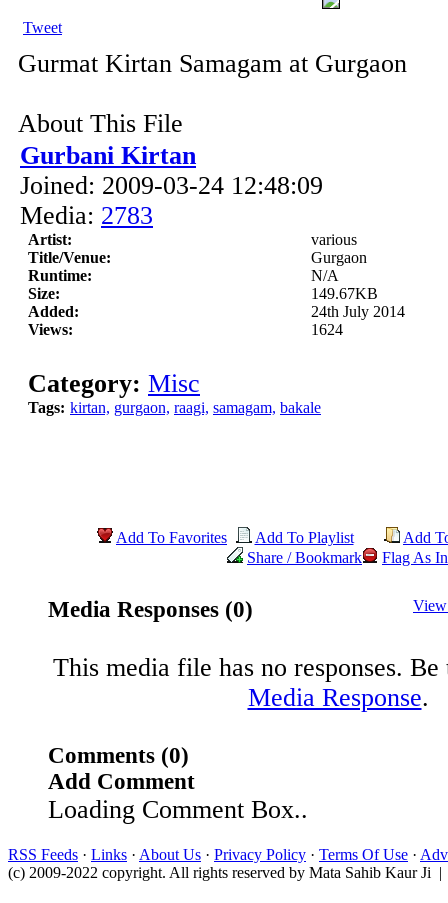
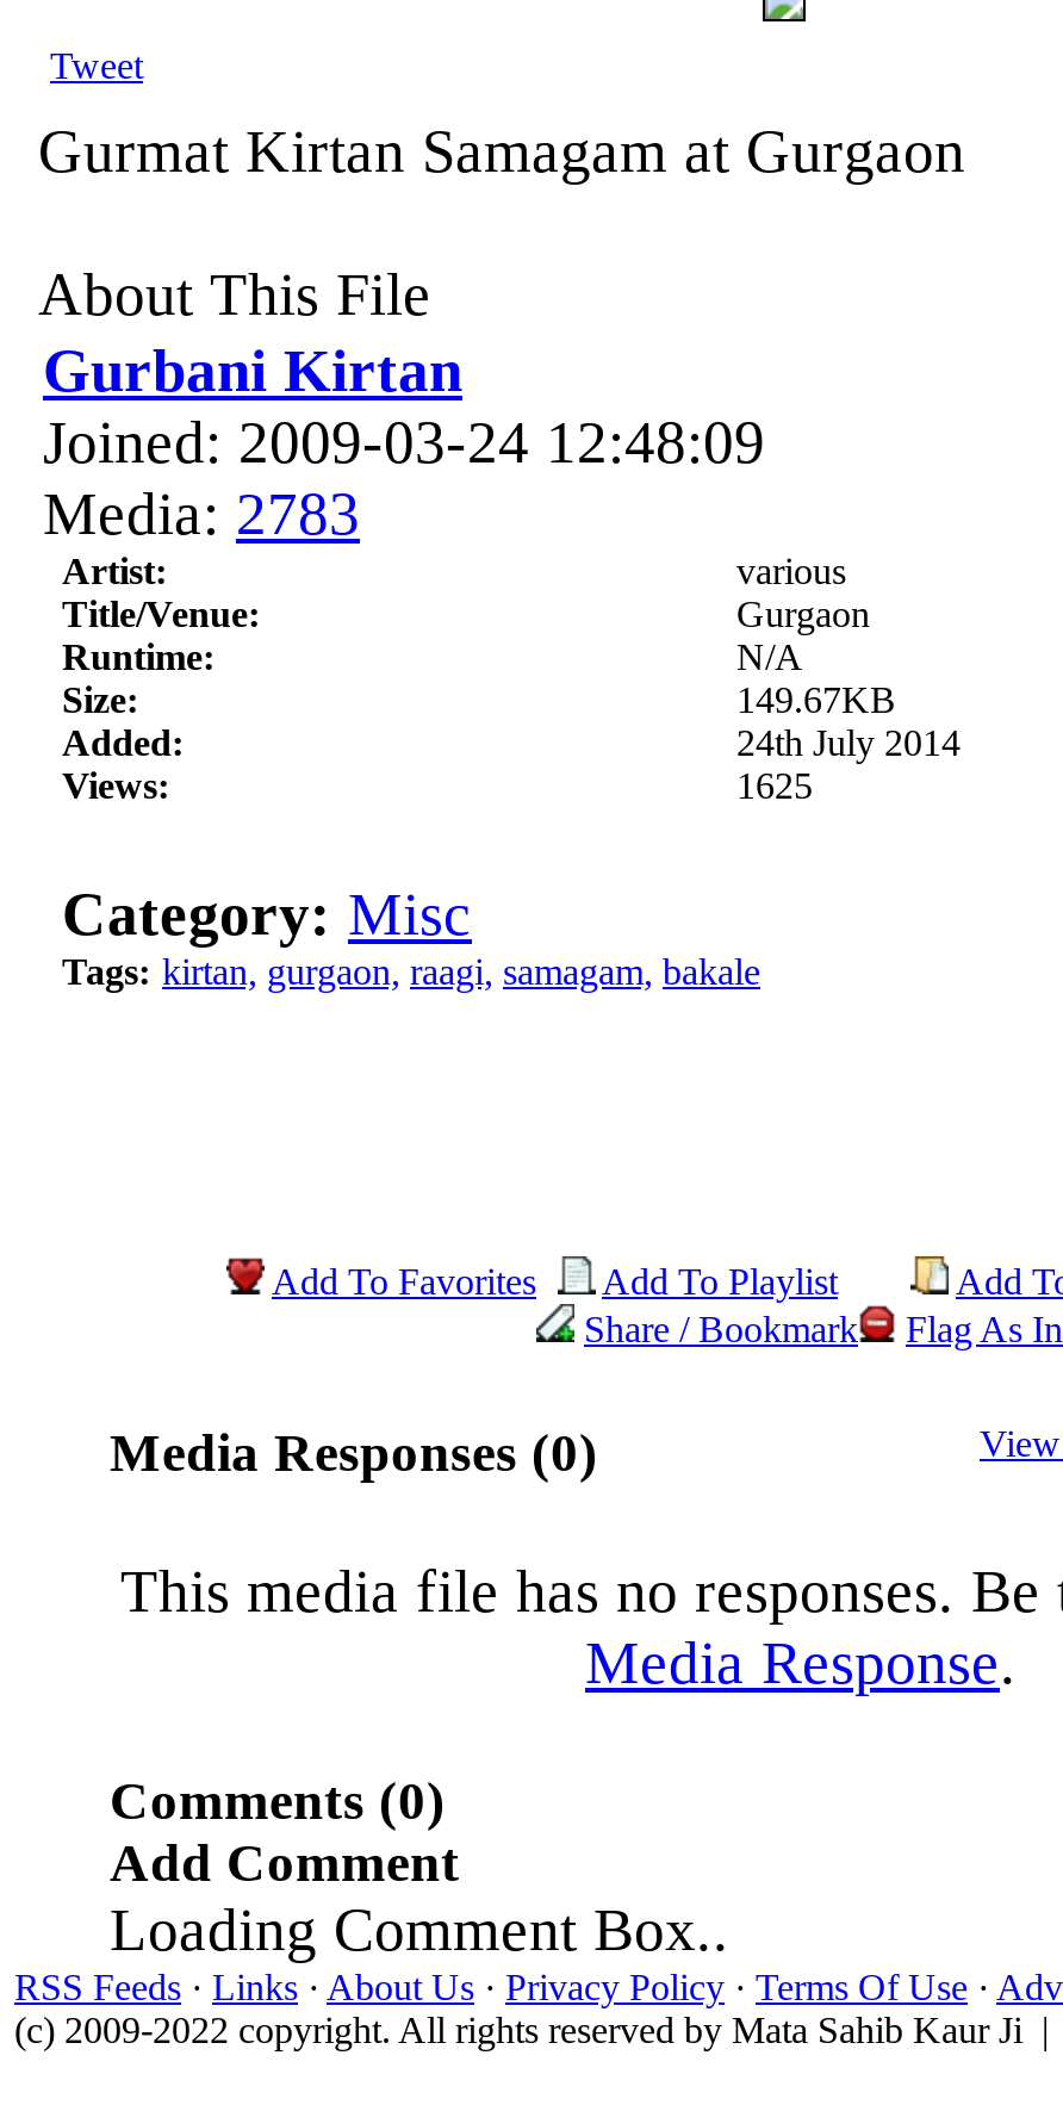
[311,321,343,338] 1624 -> [736,765,813,806] 1625

